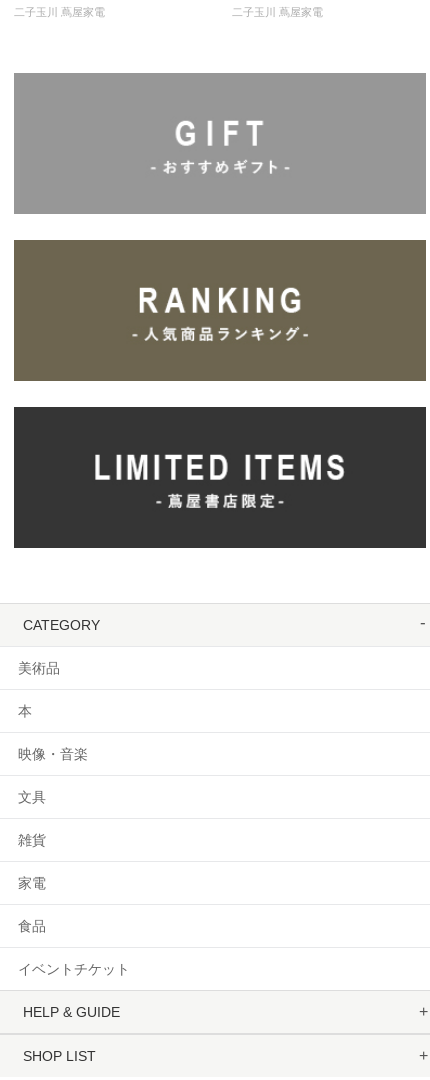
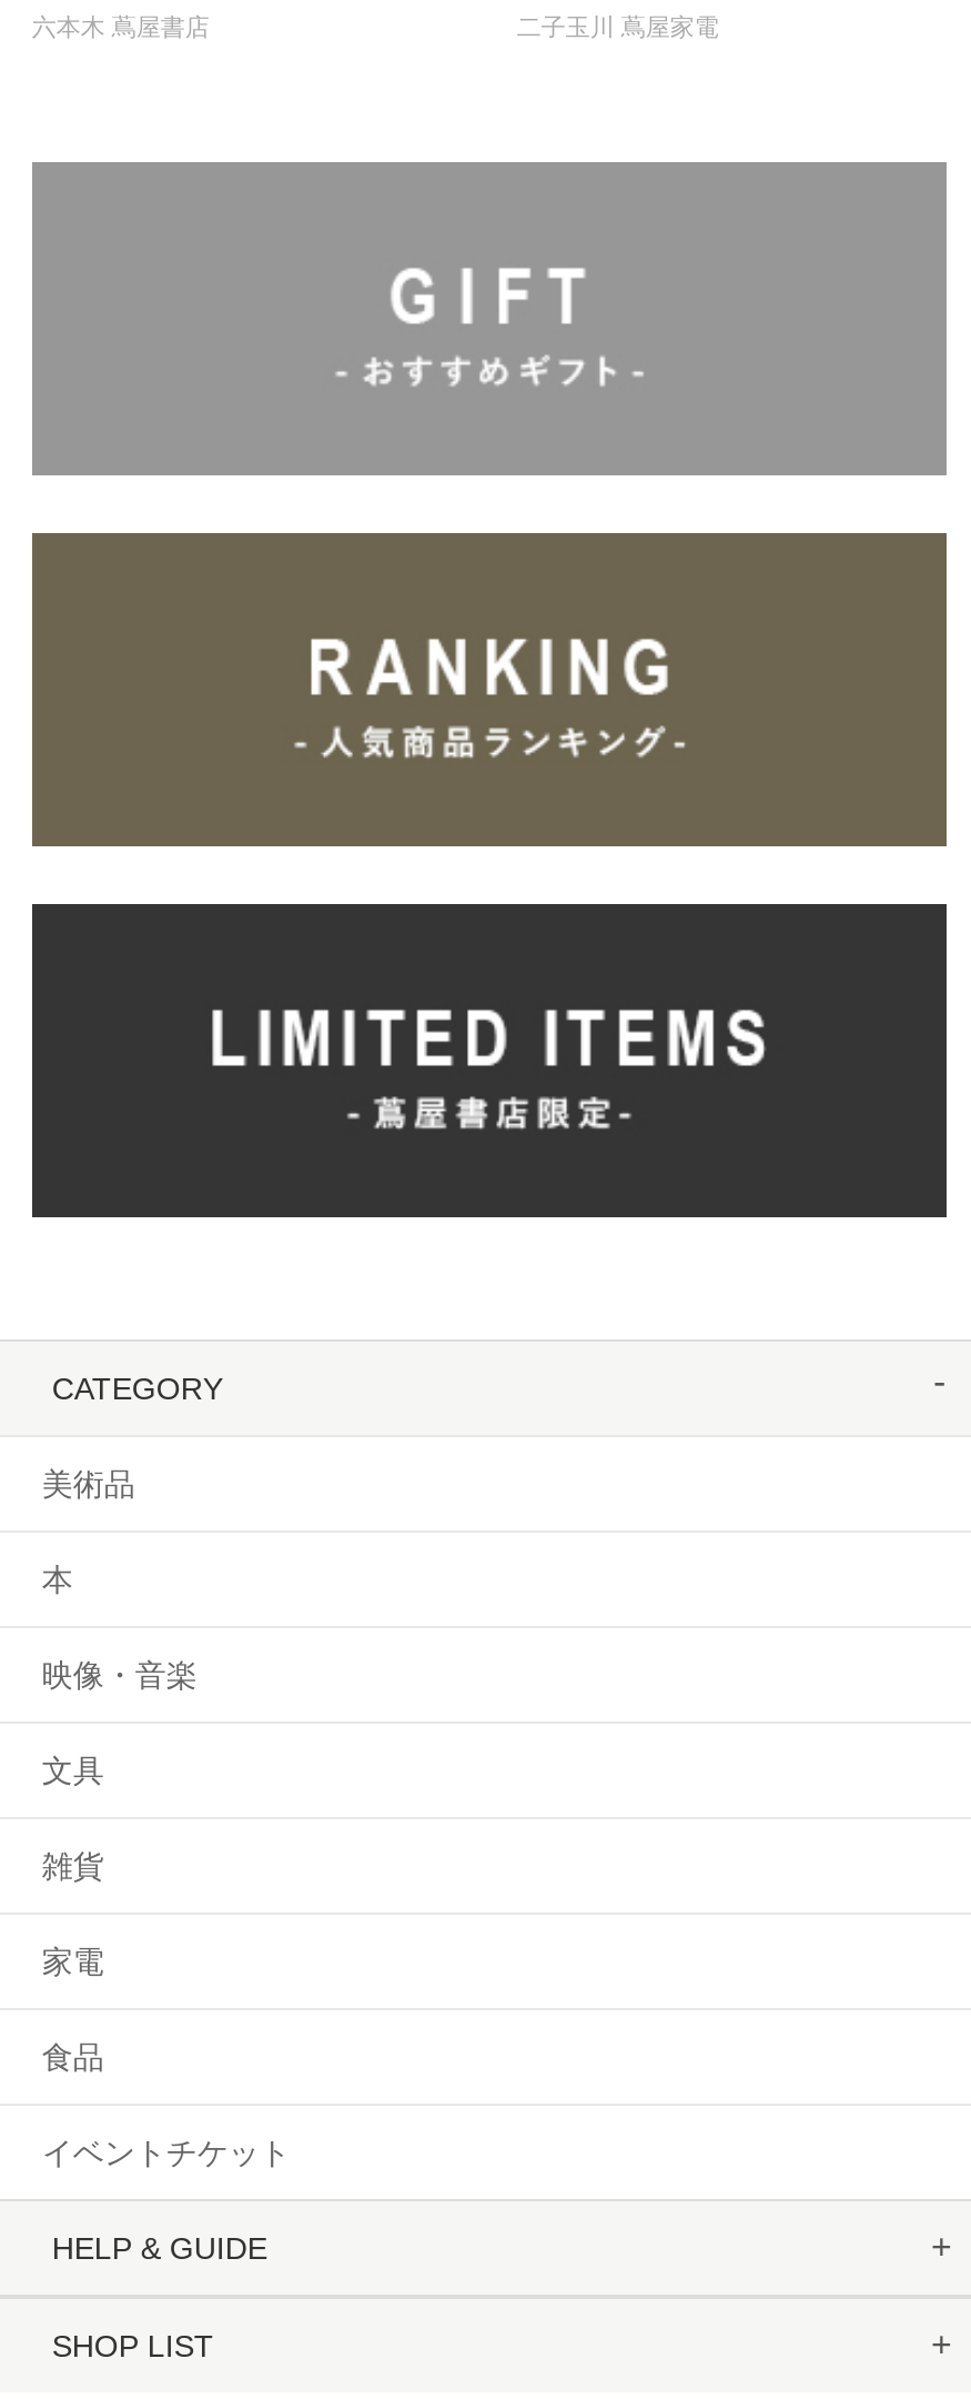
[14,6,105,18] 二子玉川 蔦屋家電 -> [32,13,210,40] 六本木 蔦屋書店

